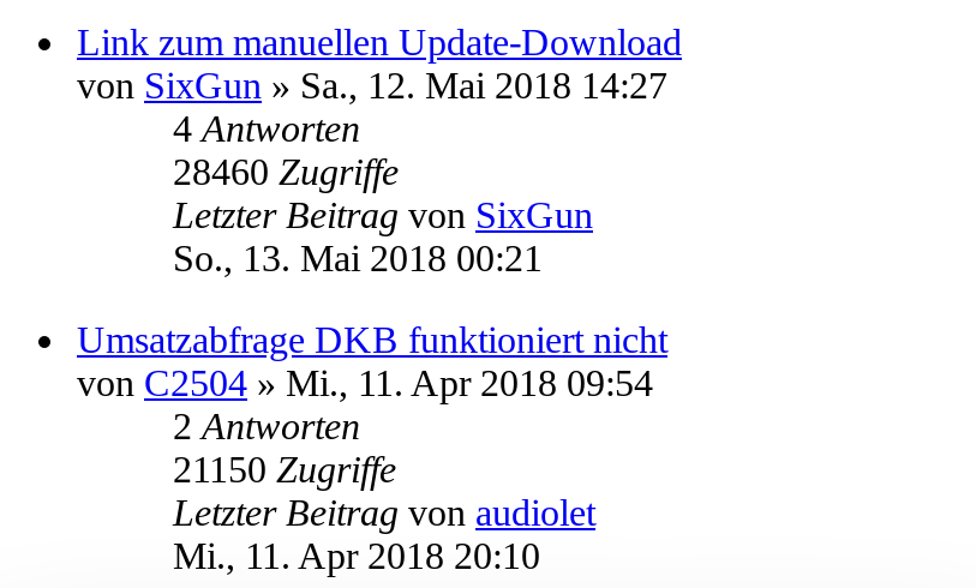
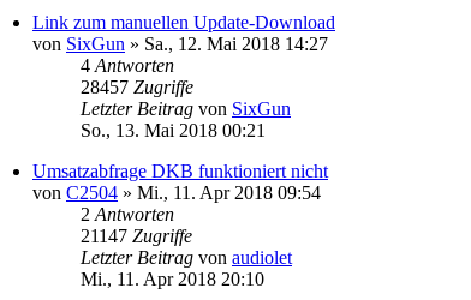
[173,151,399,192] 28460 Zugriffe -> [81,77,193,97] 28457 Zugriffe
[173,449,396,489] 21150 Zugriffe -> [81,225,192,246] 21147 Zugriffe

